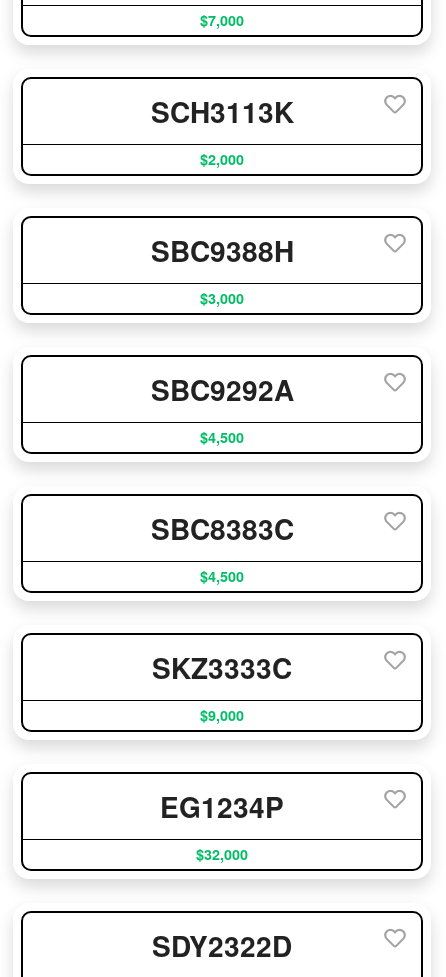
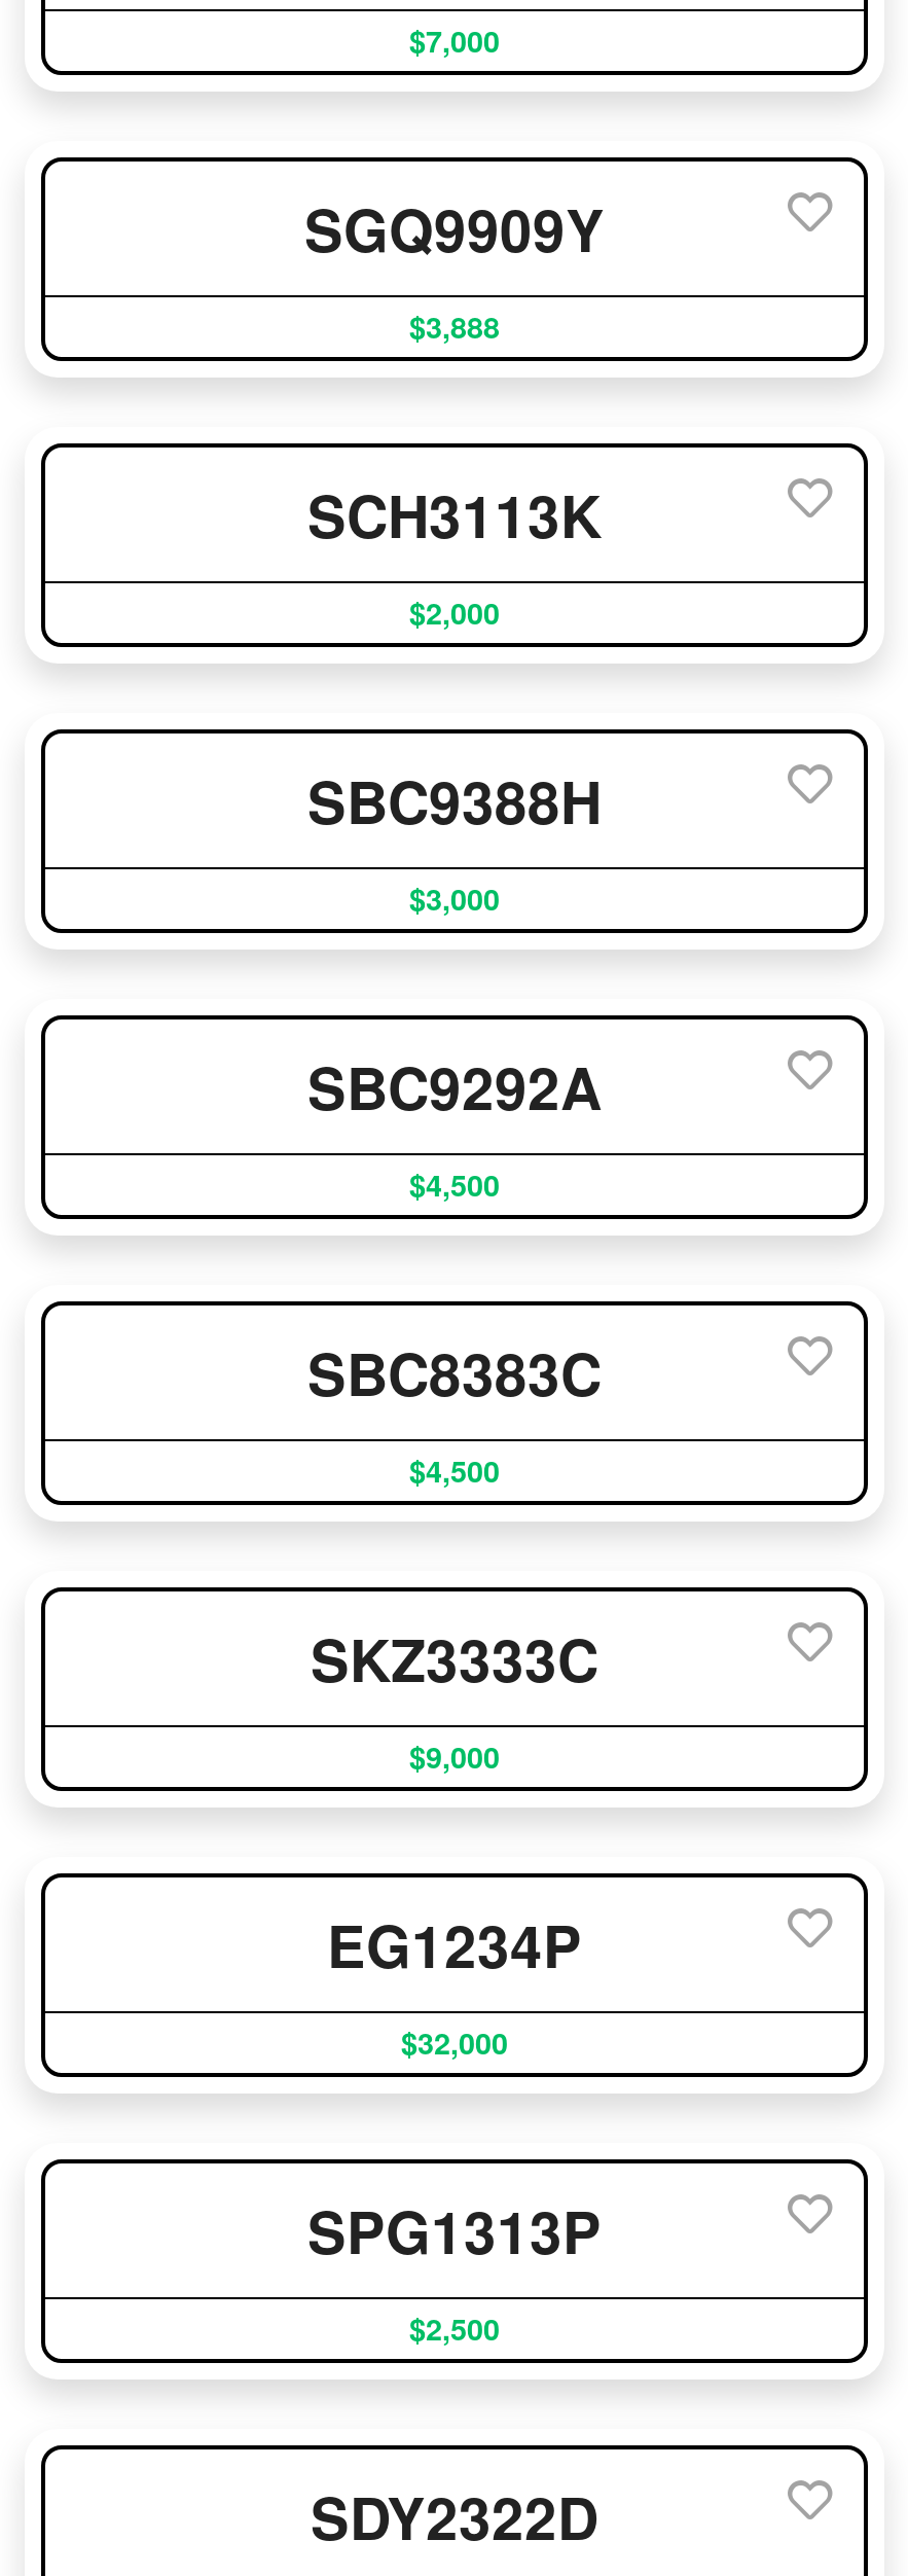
none -> [304,186,605,347] SGQ9909Y | $3,888
none -> [307,2188,602,2349] SPG1313P | $2,500

